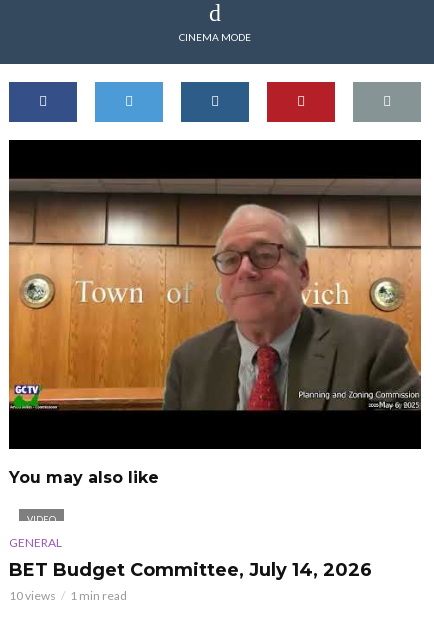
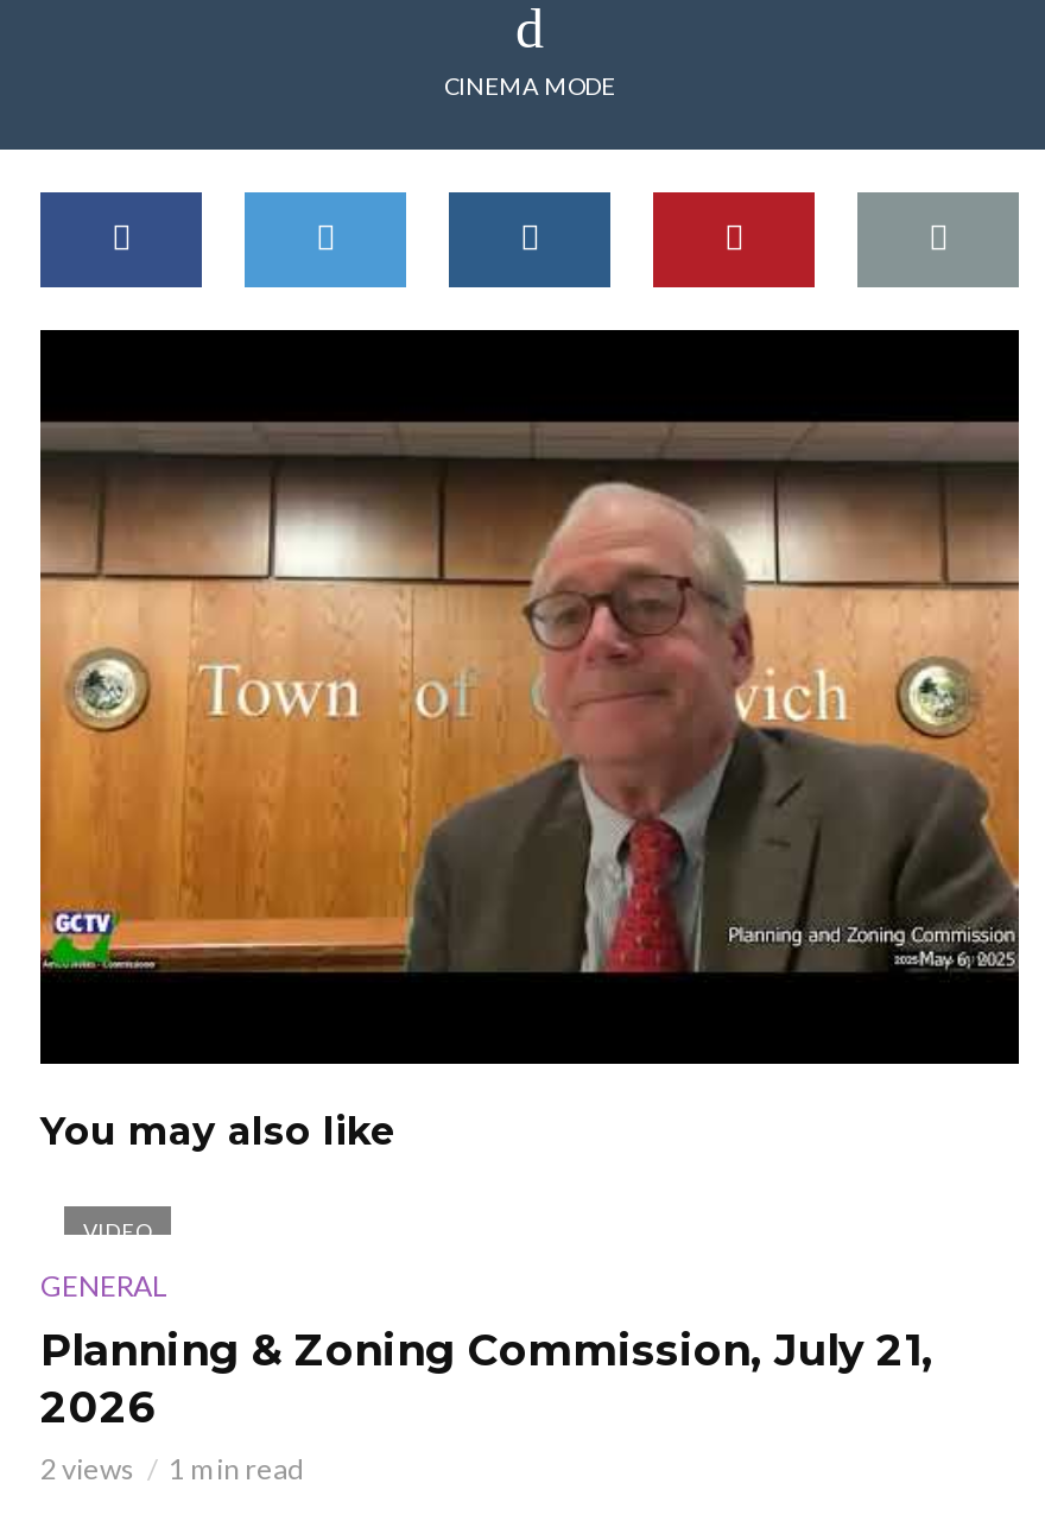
[9,559,372,603] BET Budget Committee, July 14, 2026 | 10 views -> [40,1326,933,1488] Planning & Zoning Commission, July 21, | 2026 | 2 views

